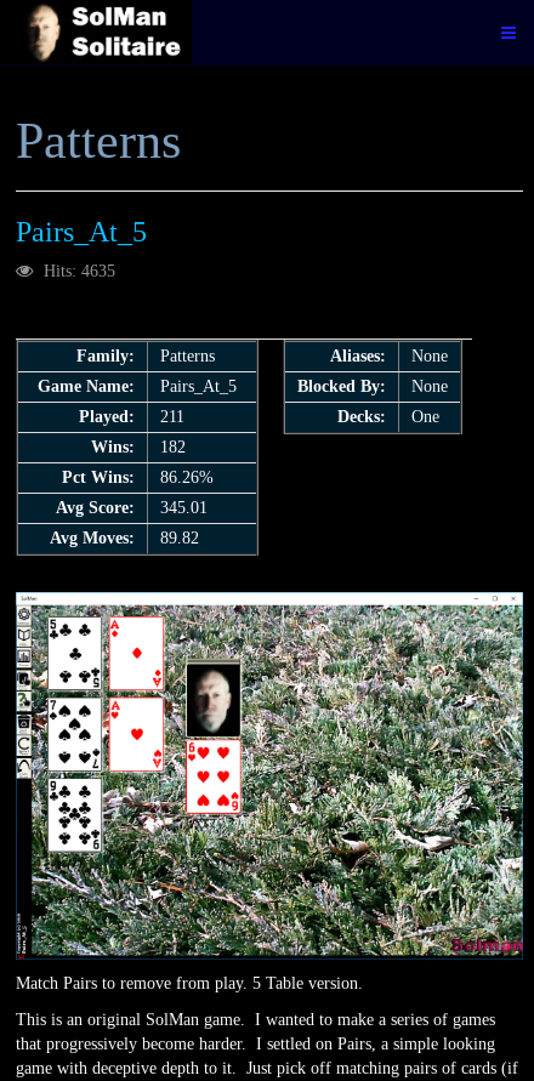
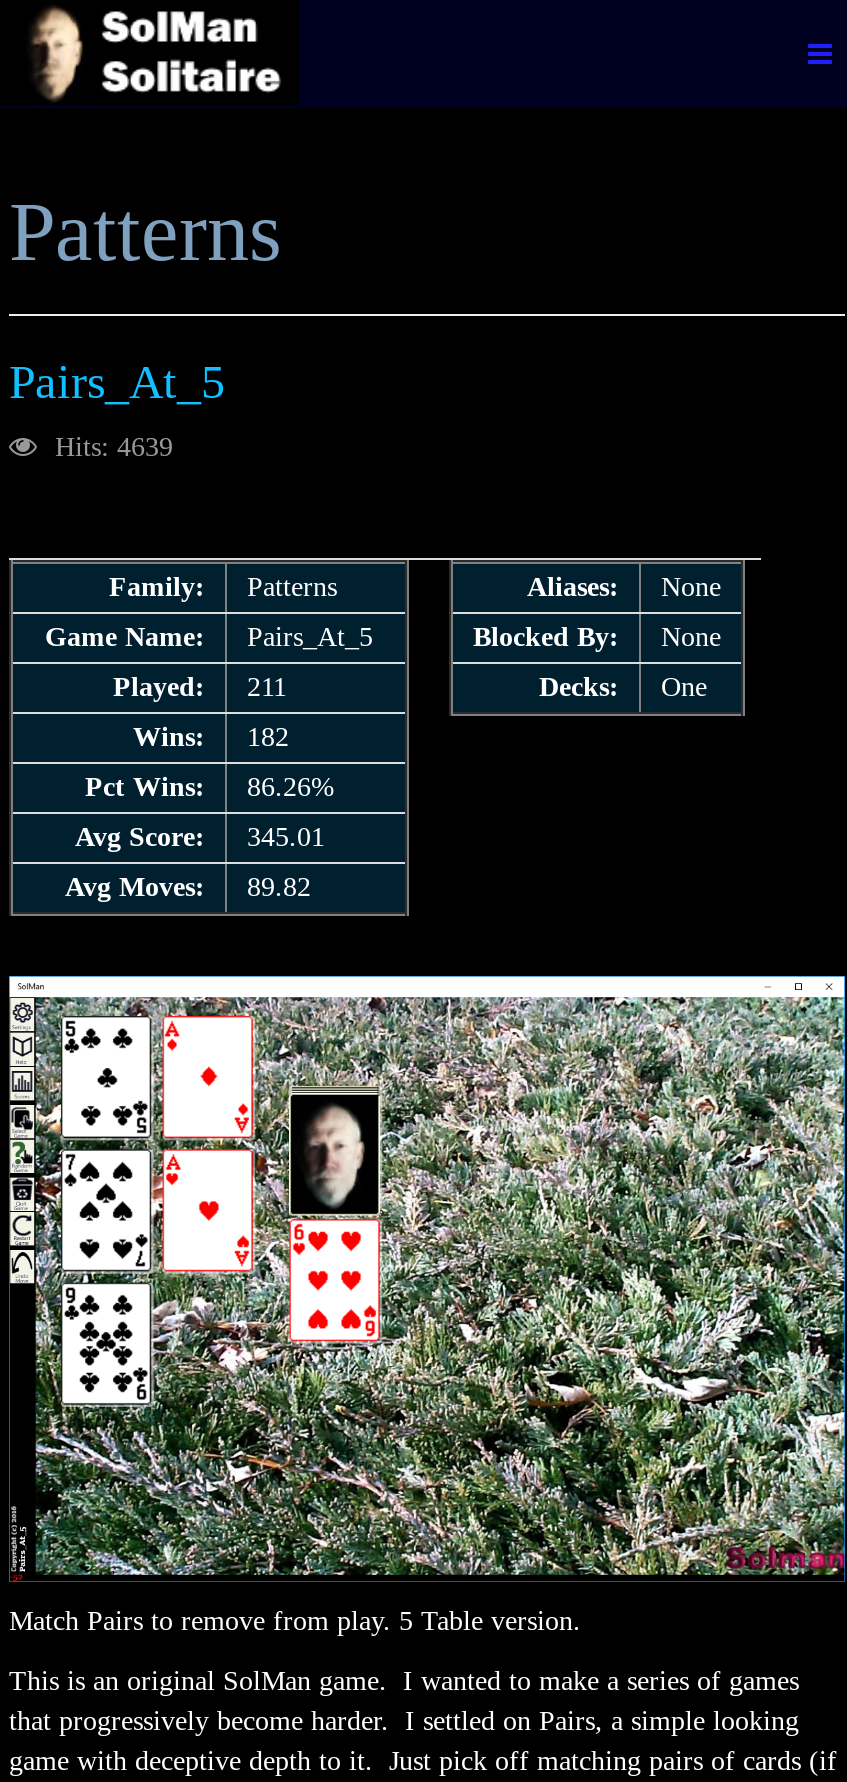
[44,262,115,280] Hits: 4635 -> [55,432,173,462] Hits: 4639

